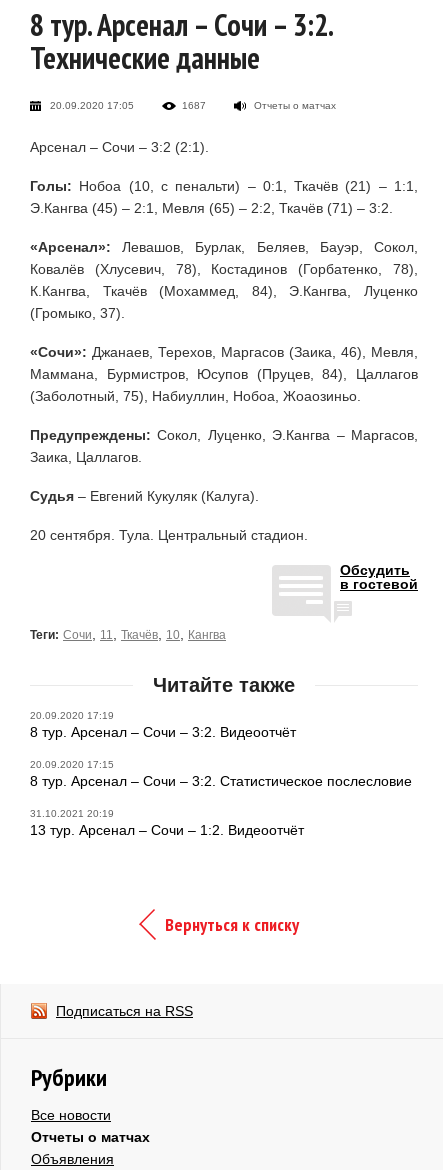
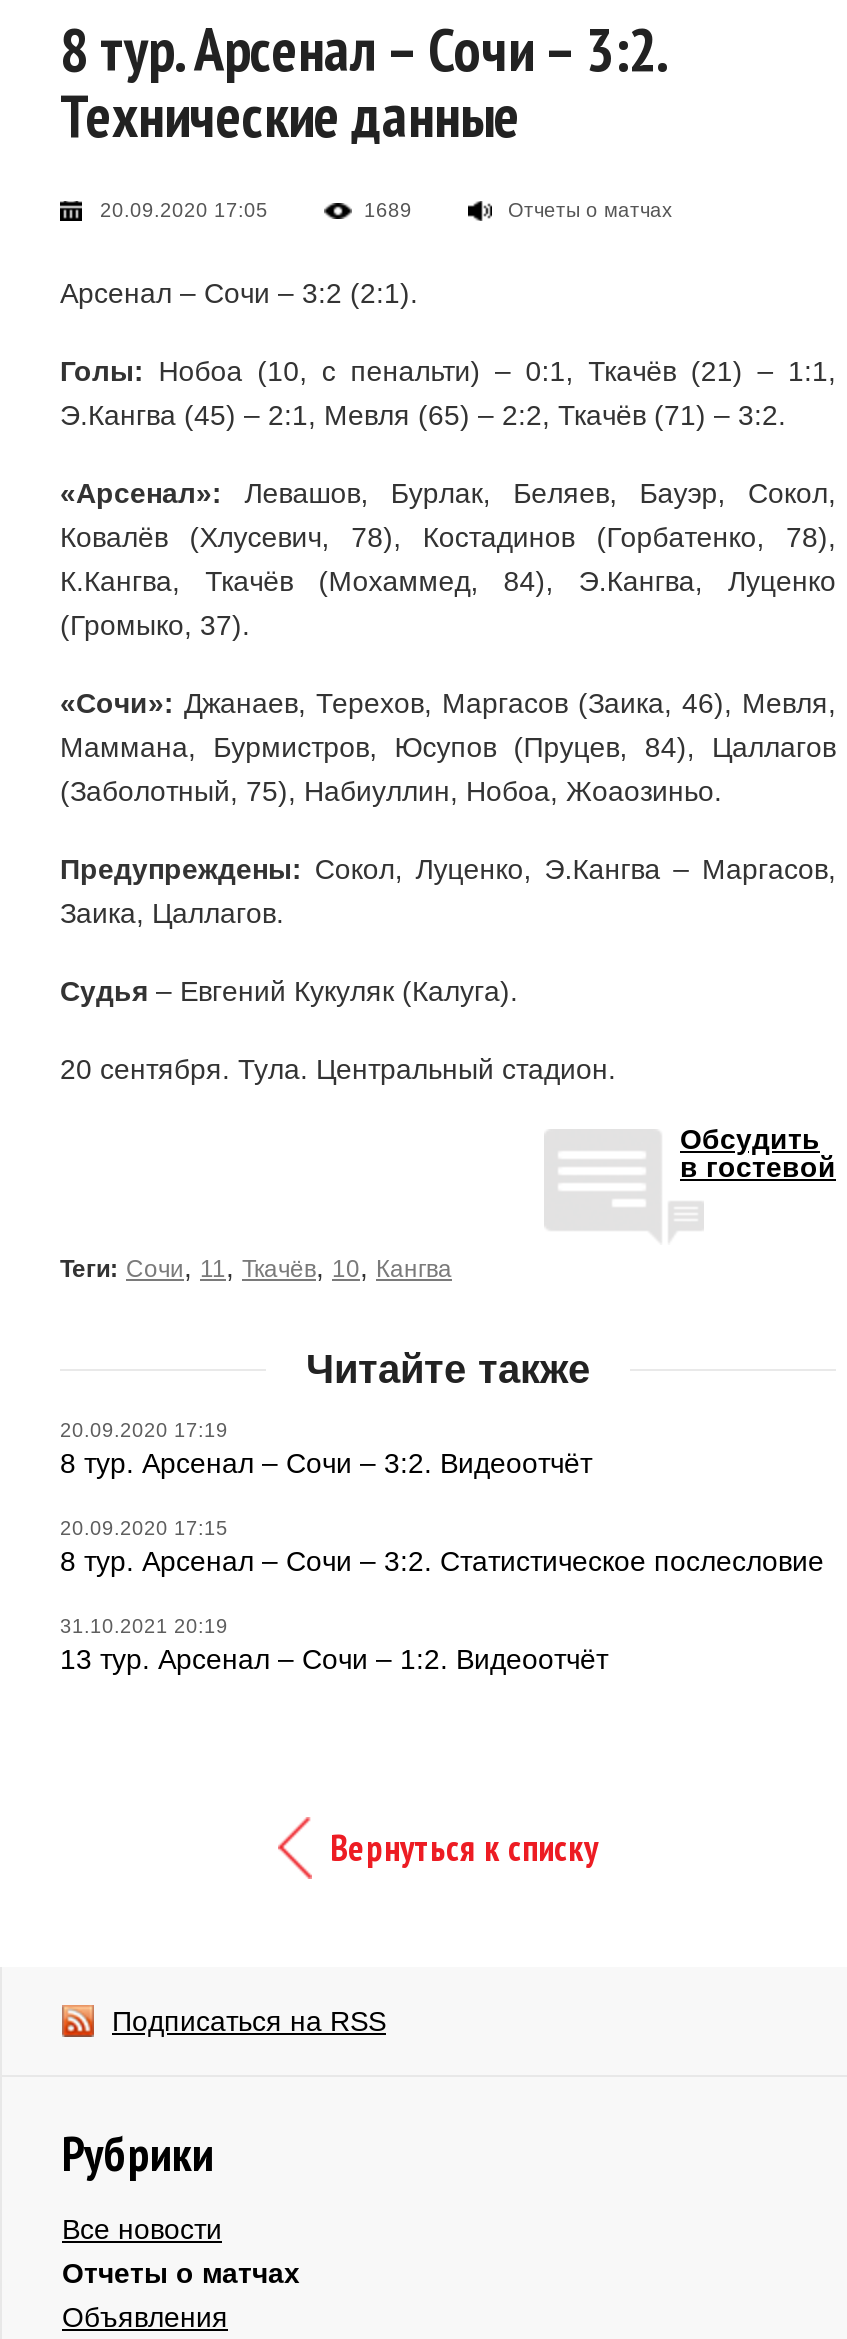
[182,100,206,111] 1687 -> [364,199,412,221] 1689

